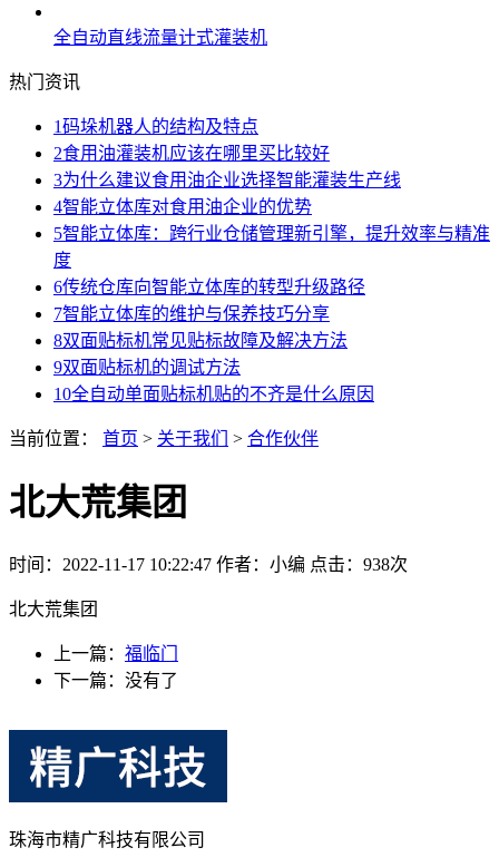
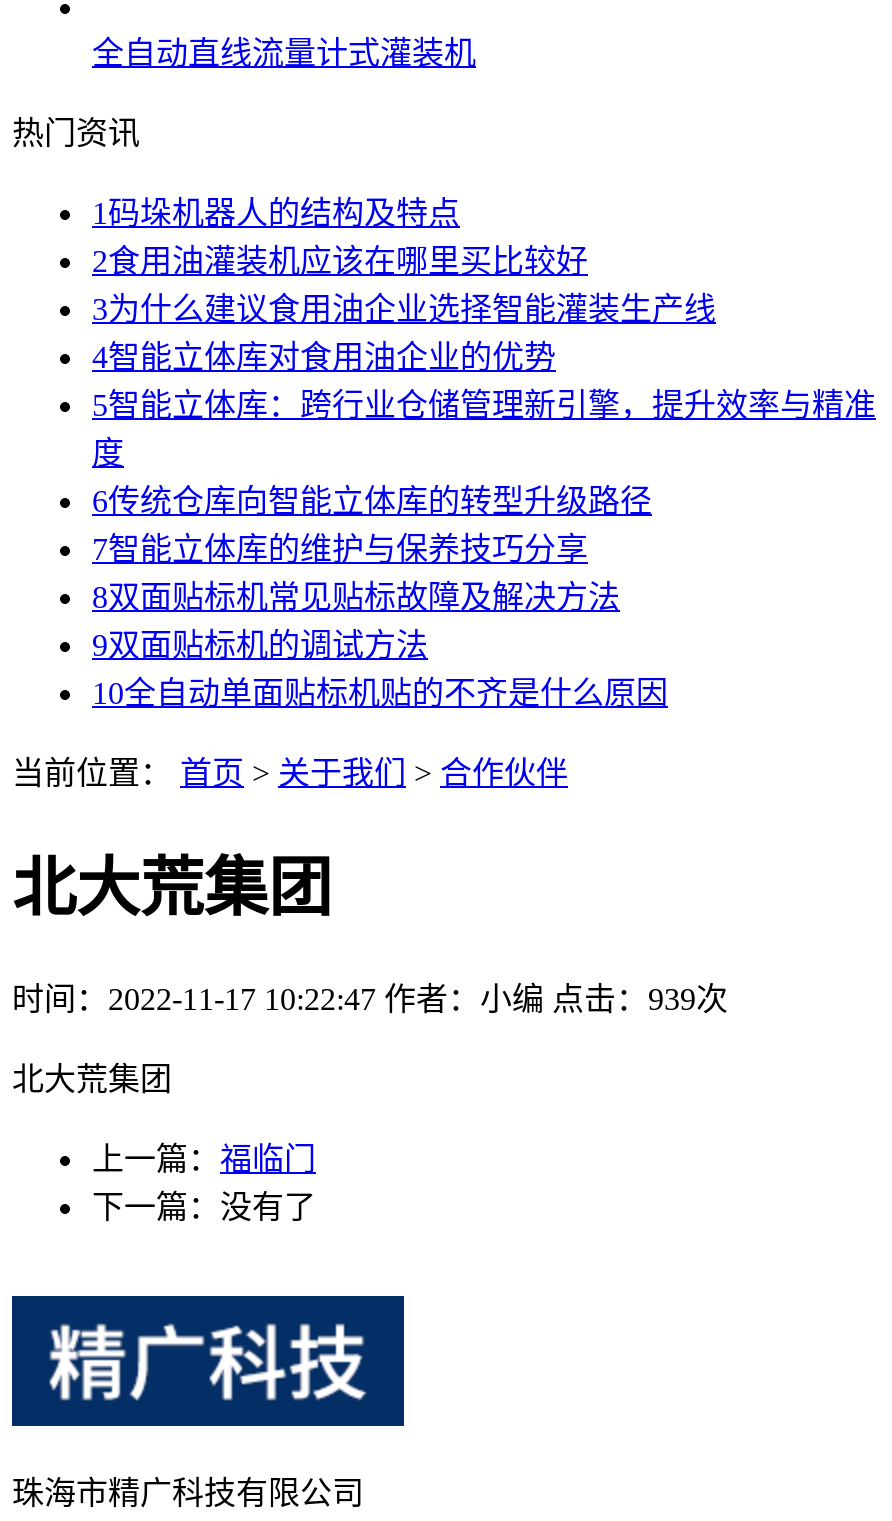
[9,555,408,574] 时间：2022-11-17 10:22:47 作者：小编 点击：938次 -> [12,982,728,1016] 时间：2022-11-17 10:22:47 作者：小编 点击：939次

